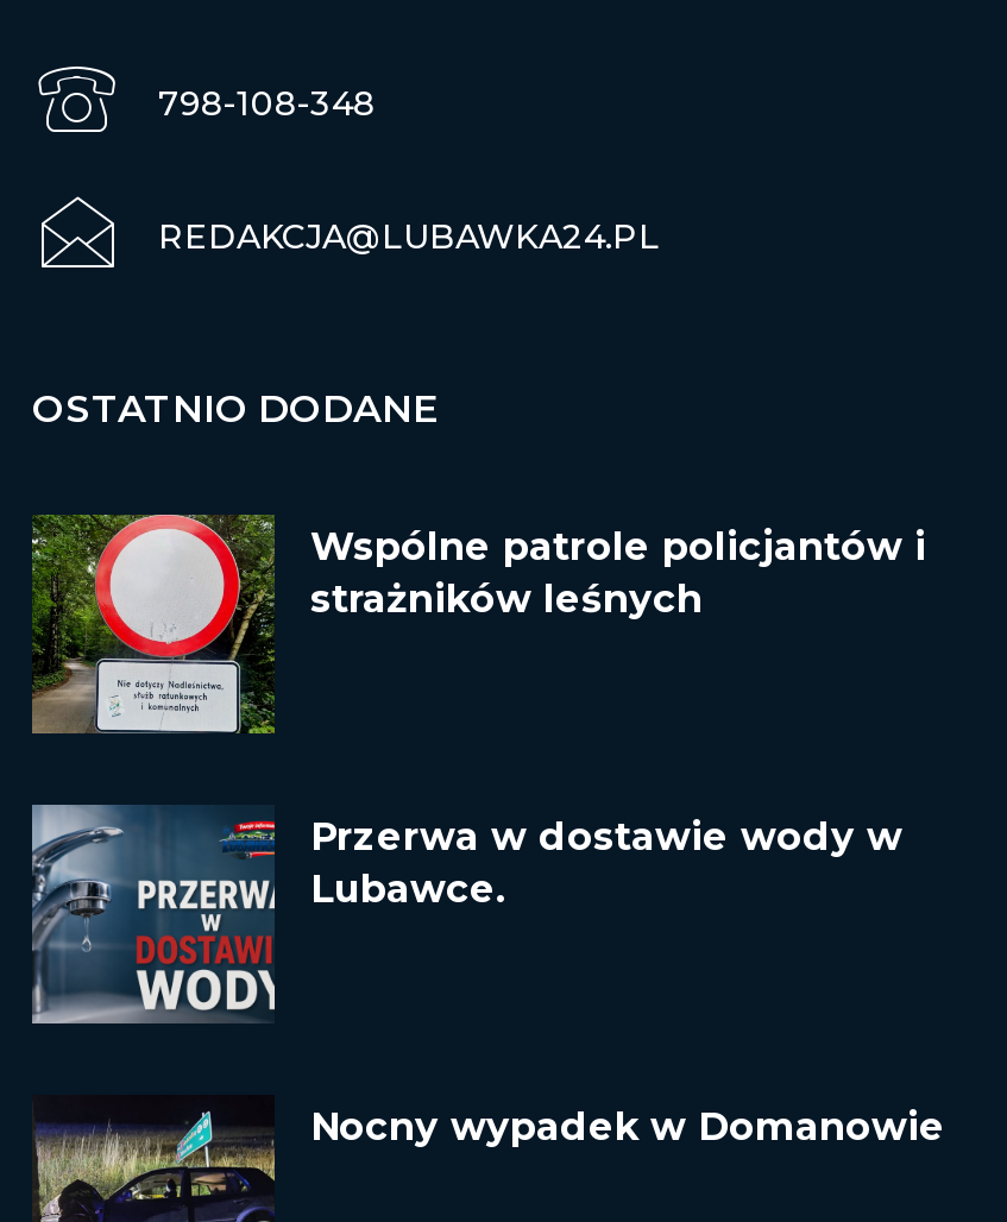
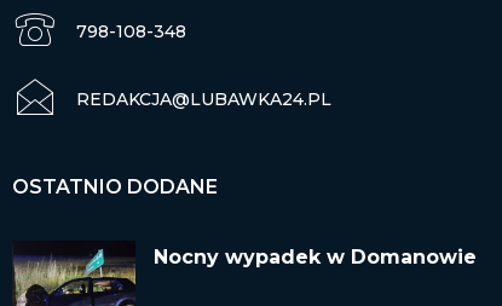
[30,512,926,736] [image] | Wspólne patrole policjantów i | strażników leśnych -> none
[30,788,902,1026] [image] | Przerwa w dostawie wody w | Lubawce. -> none

